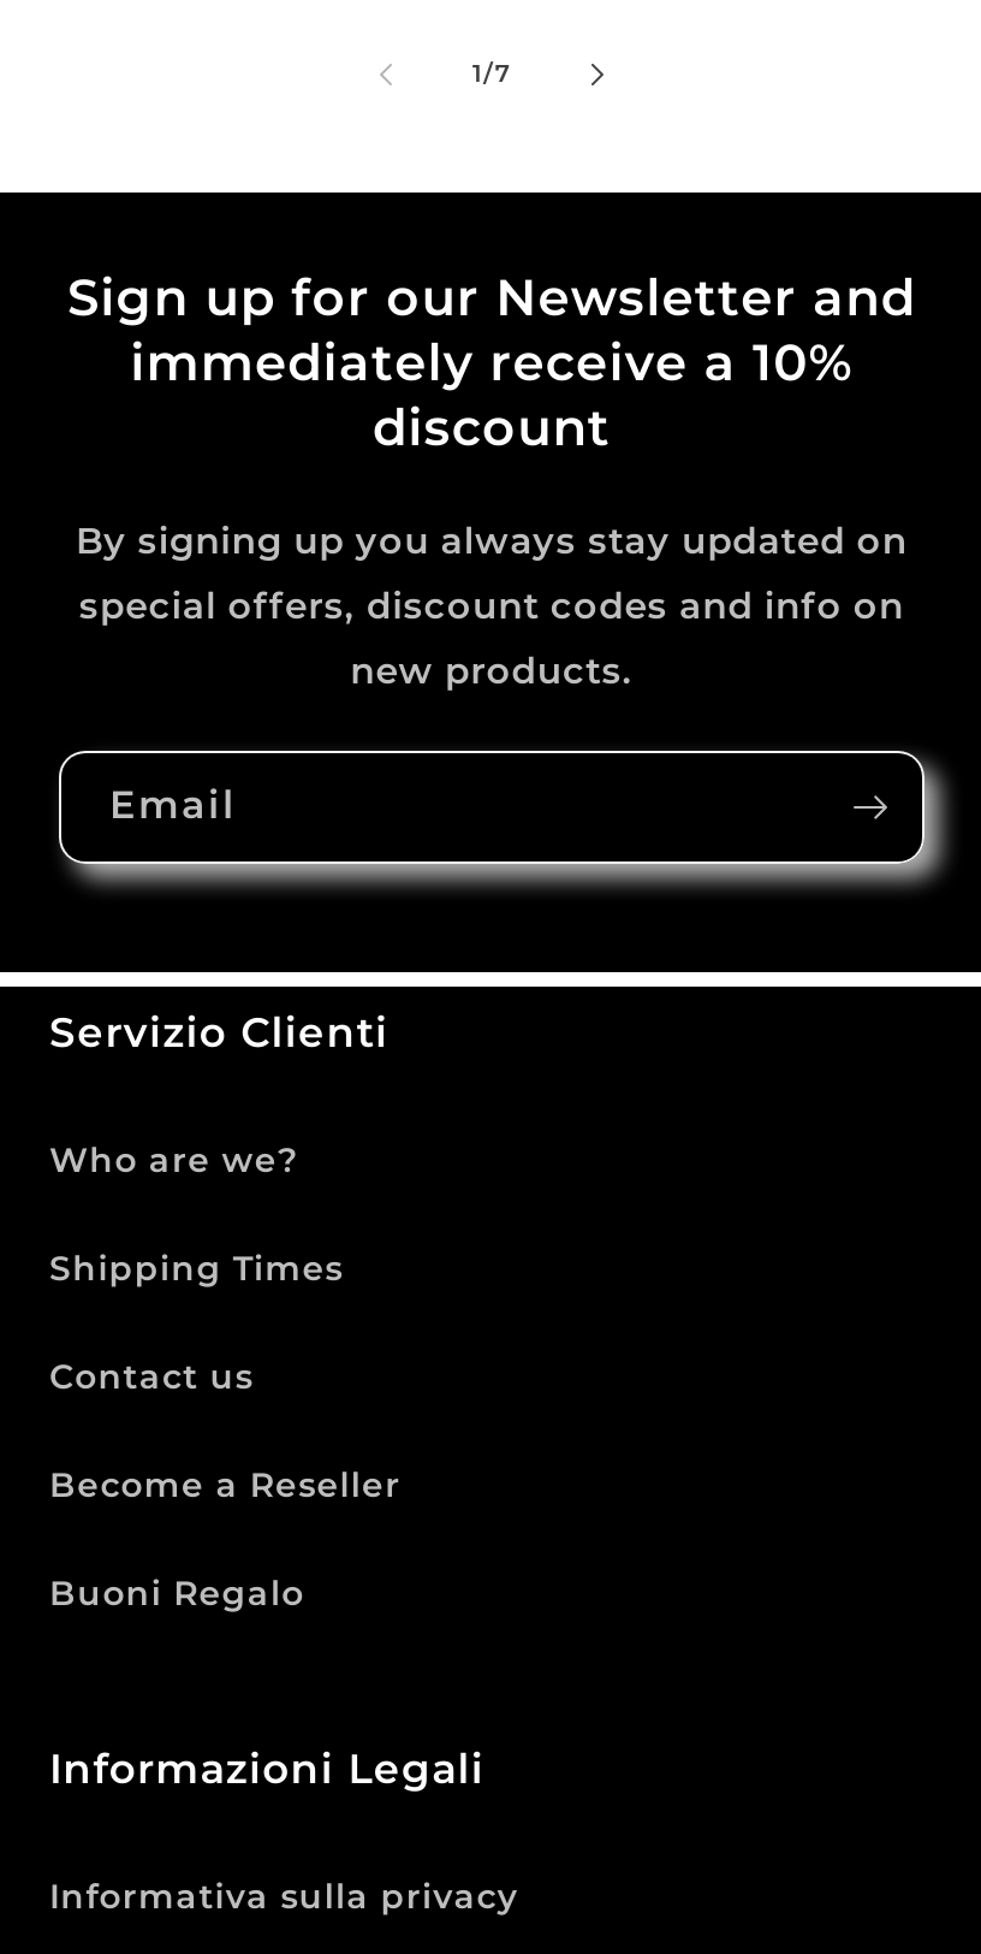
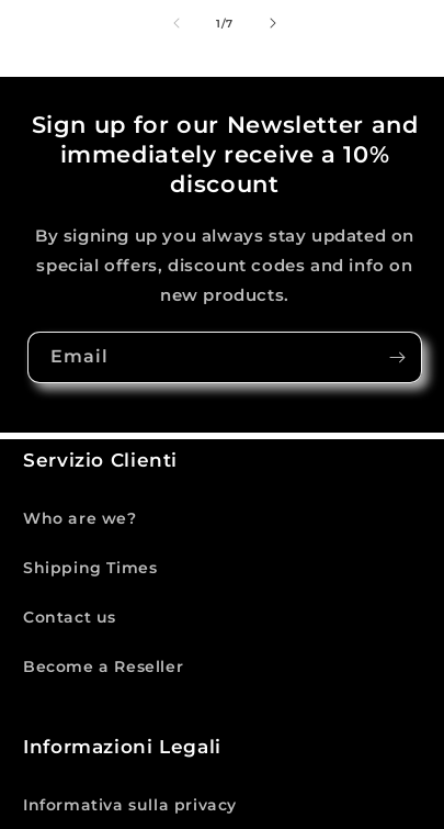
[49,1571,305,1614] Buoni Regalo -> none

